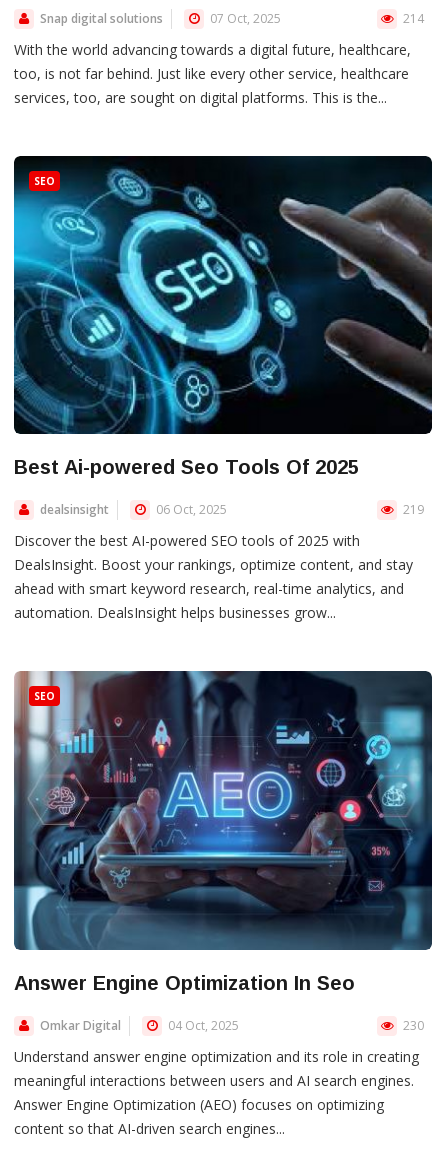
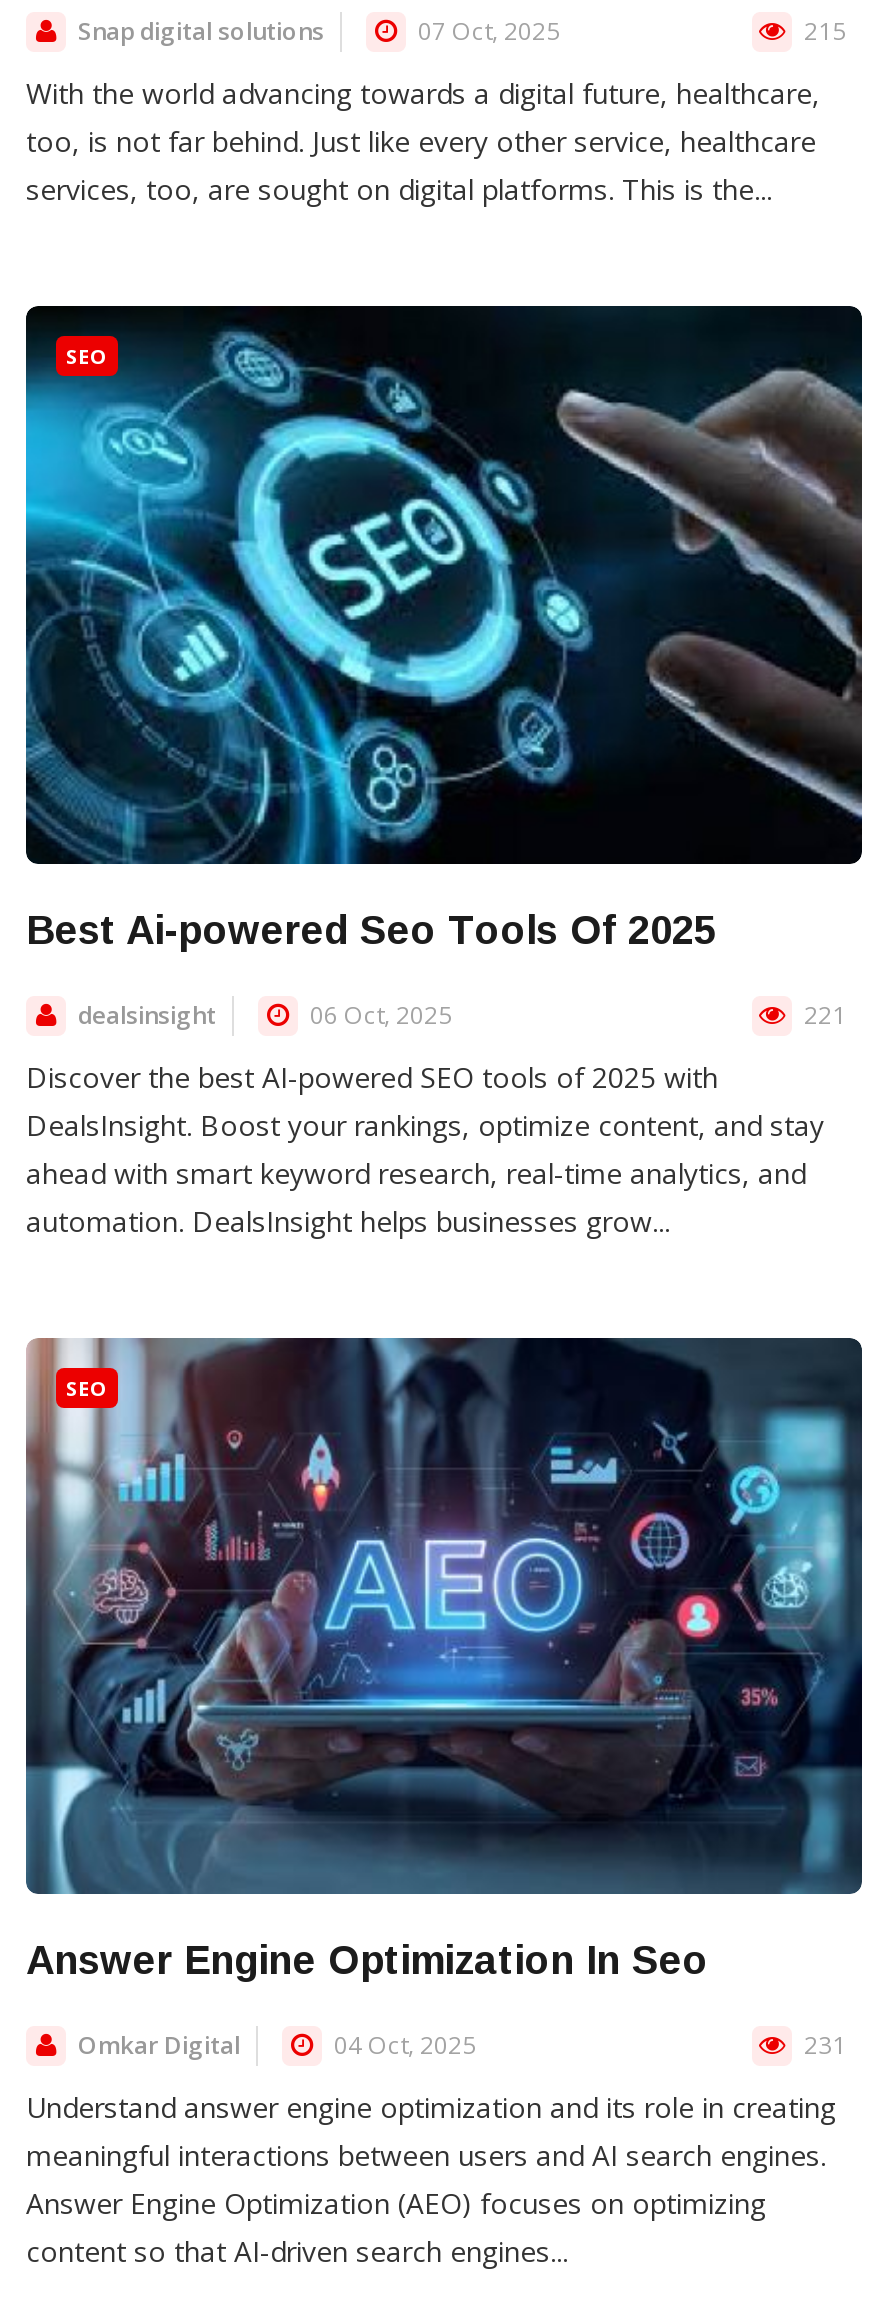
[400,10,424,27] 214 -> [798,15,846,49] 215
[400,501,424,518] 219 -> [798,997,846,1031] 221
[400,1017,424,1034] 230 -> [798,2028,846,2062] 231

